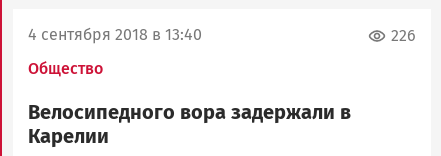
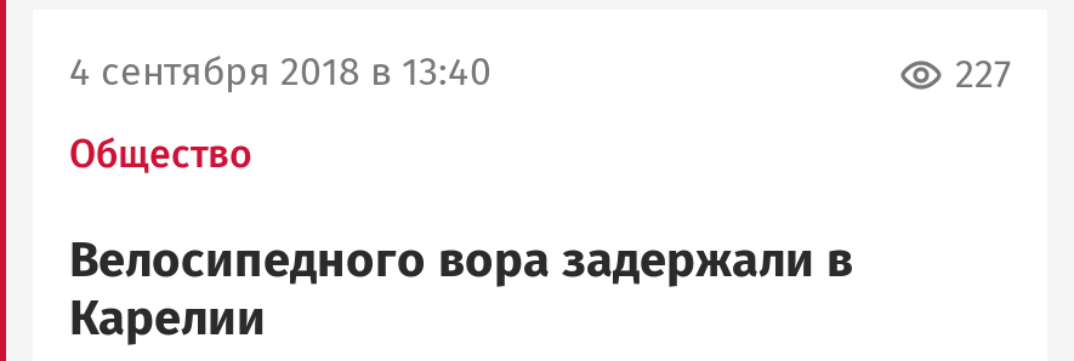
[391,26,416,45] 226 -> [955,52,1011,98] 227

